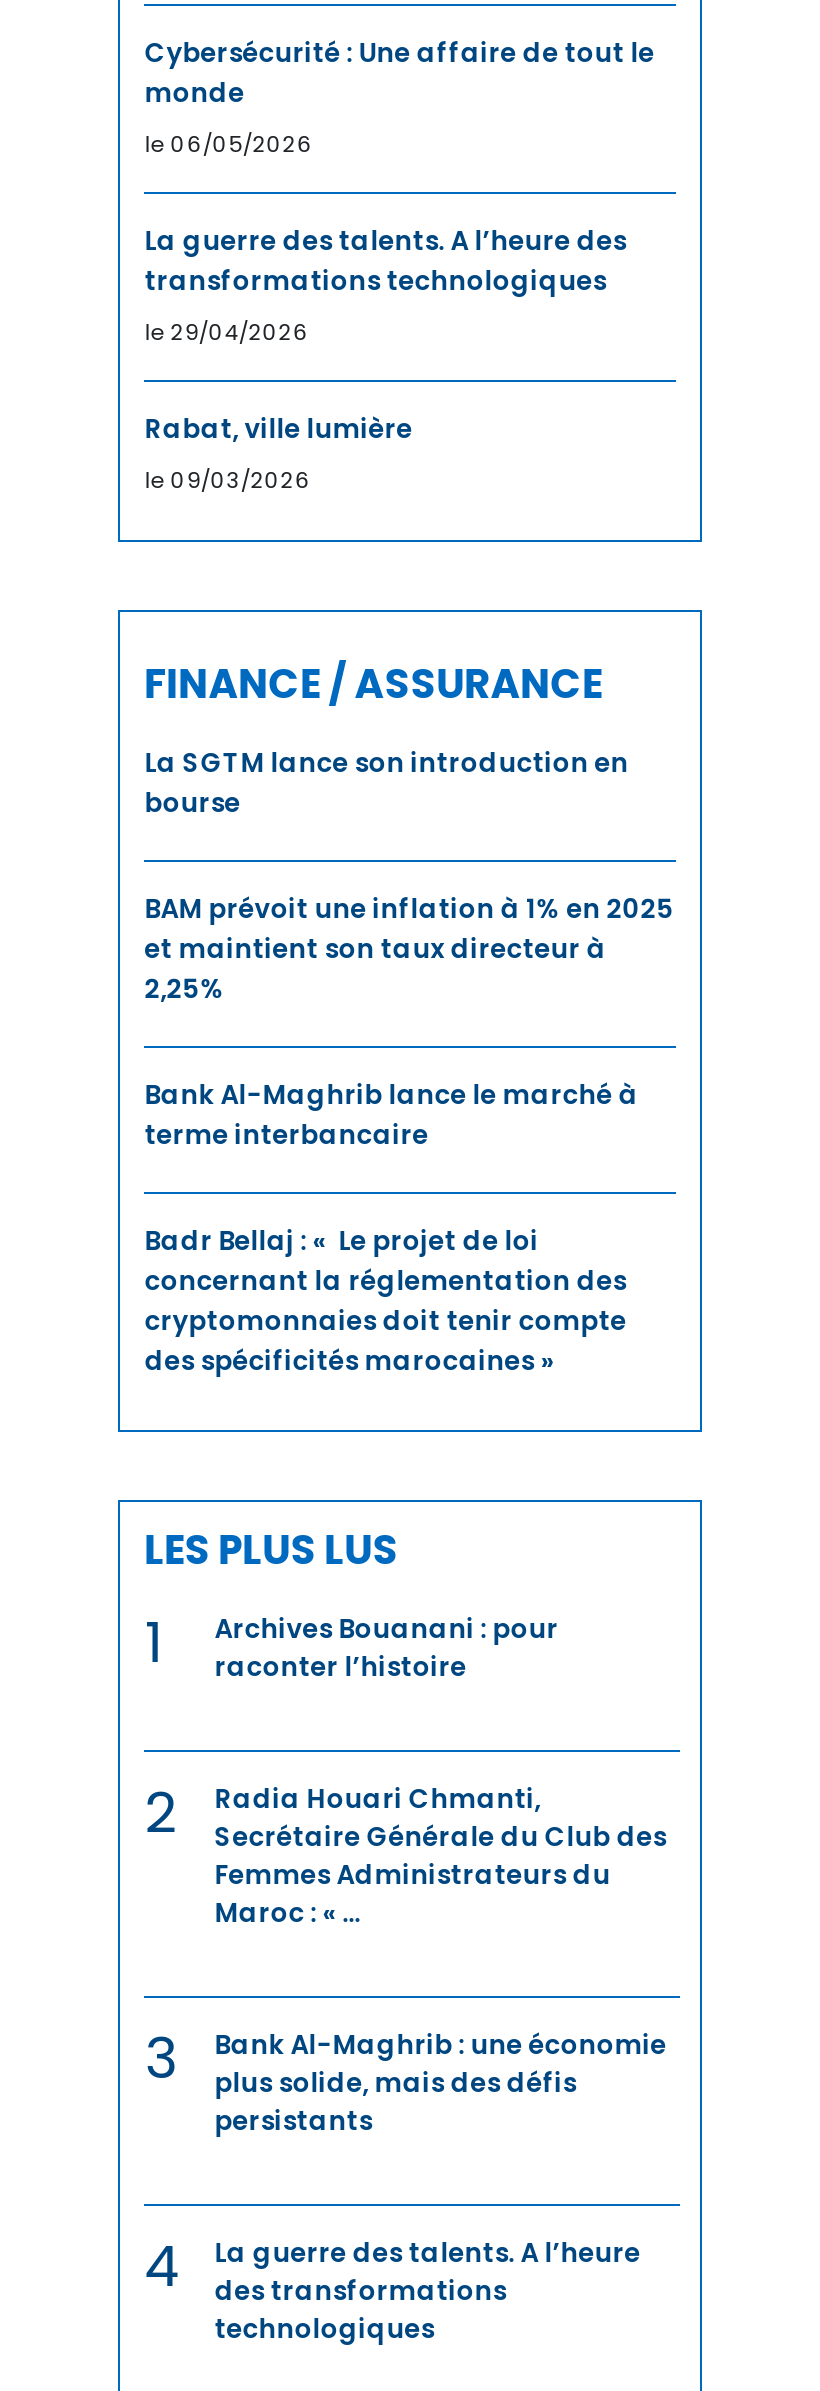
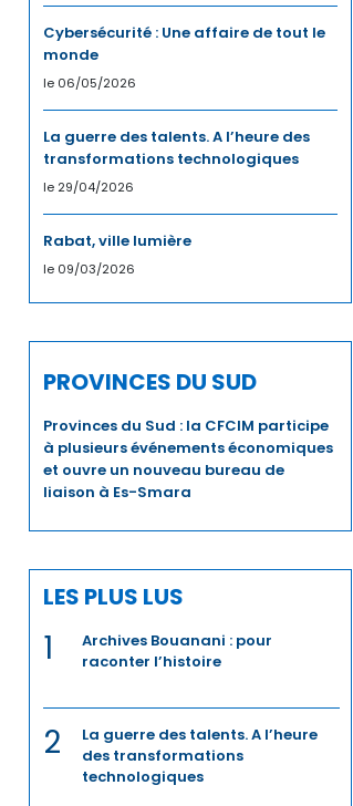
[144,656,674,1380] FINANCE / ASSURANCE | La SGTM lance son introduction en | bourse | BAM prévoit une inflation à 1% en 2025 | et maintient son taux directeur à | 2,25% | Bank Al-Maghrib lance le marché à | terme interbancaire | Badr Bellaj : « Le projet de loi | concernant la réglementation des | cryptomonnaies doit tenir compte | des spécificités marocaines » -> [43,366,333,503] PROVINCES DU SUD | Provinces du Sud : la CFCIM participe | à plusieurs événements économiques | et ouvre un nouveau bureau de | liaison à Es-Smara
[144,1780,666,2306] Radia Houari Chmanti, | Secrétaire Générale du Club des | Femmes Administrateurs du | Maroc : « ... | 3 | Bank Al-Maghrib : une économie | plus solide, mais des défis | persistants | 4 -> none

